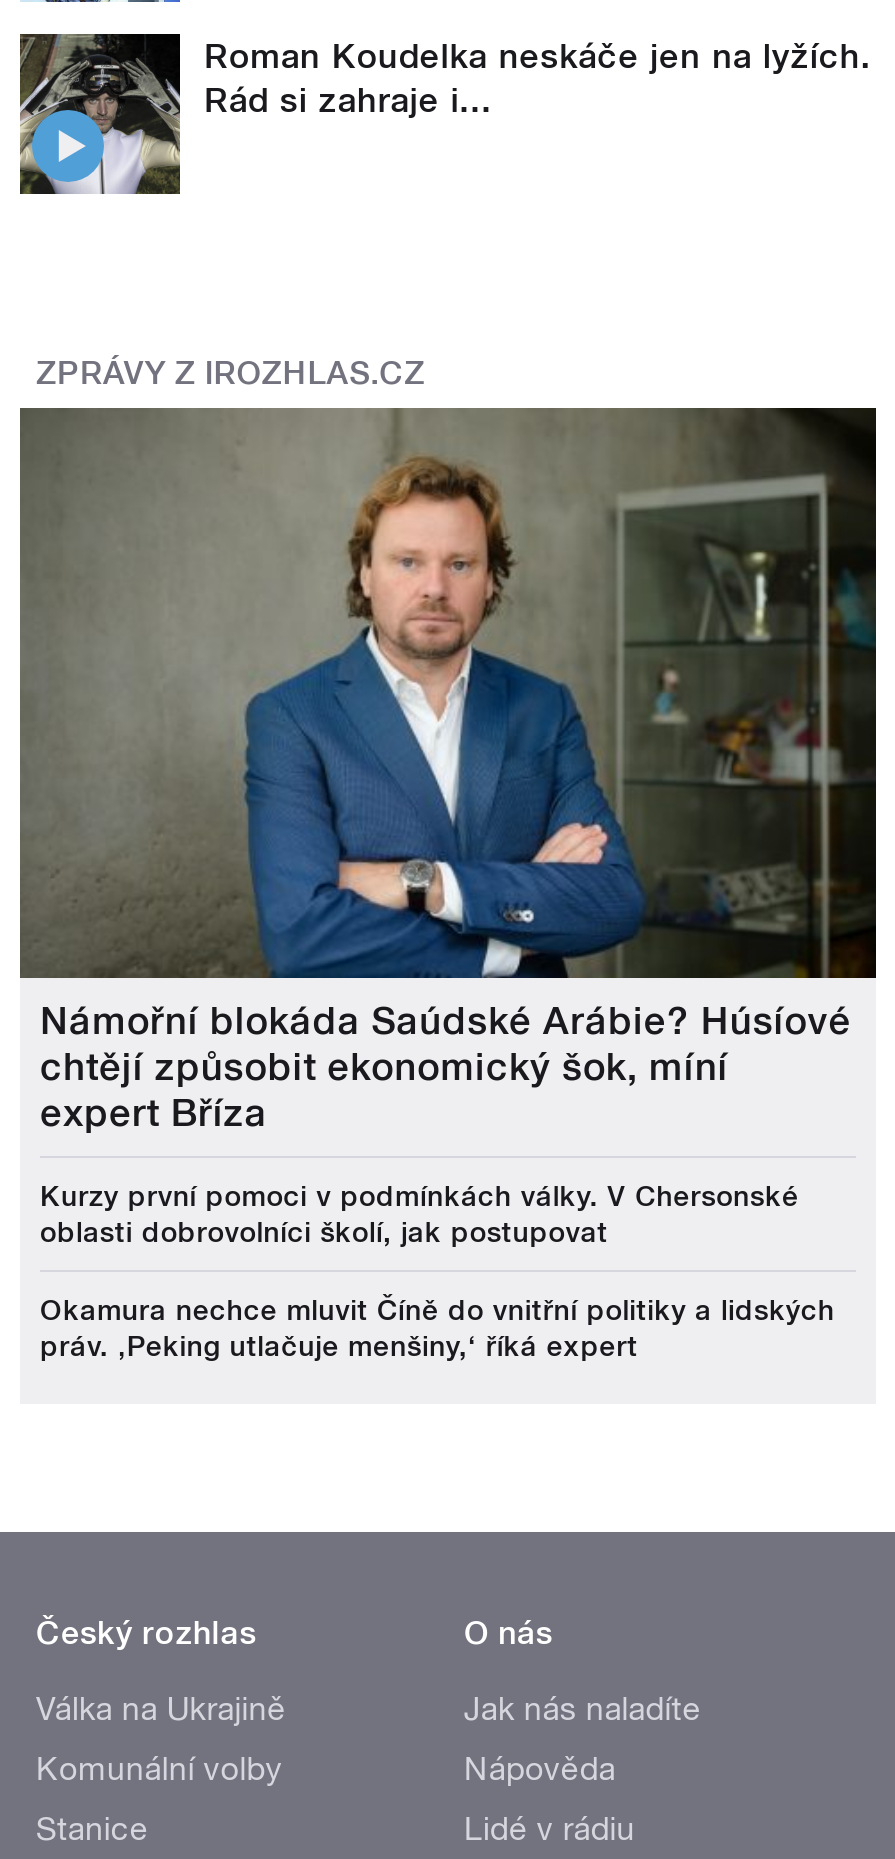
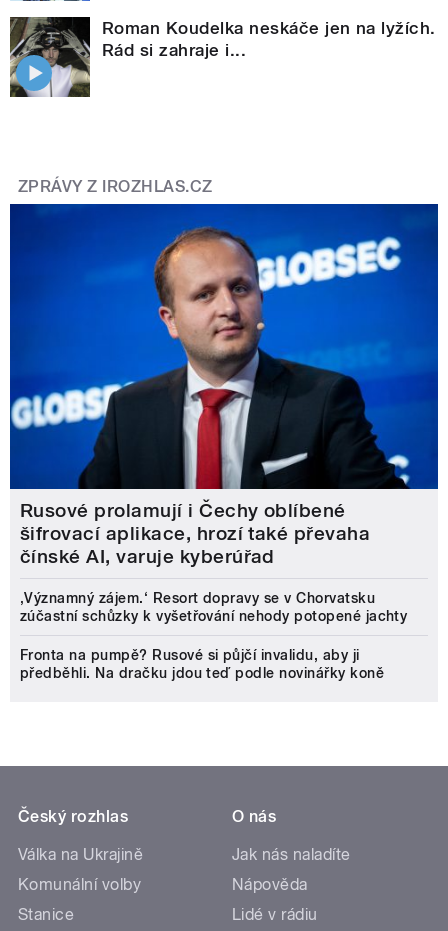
[18,406,878,1136] [image] | Námořní blokáda Saúdské Arábie? Húsíové | chtějí způsobit ekonomický šok, míní | expert Bříza -> [9,203,439,568] [image] | Rusové prolamují i Čechy oblíbené | šifrovací aplikace, hrozí také převaha | čínské AI, varuje kyberúřad
[40,1180,799,1248] Kurzy první pomoci v podmínkách války. V Chersonské | oblasti dobrovolníci školí, jak postupovat -> [20,590,407,624] ‚Významný zájem.‘ Resort dopravy se v Chorvatsku | zúčastní schůzky k vyšetřování nehody potopené jachty
[40,1294,835,1362] Okamura nechce mluvit Číně do vnitřní politiky a lidských | práv. ‚Peking utlačuje menšiny,‘ říká expert -> [20,647,384,681] Fronta na pumpě? Rusové si půjčí invalidu, aby ji | předběhli. Na dračku jdou teď podle novinářky koně

